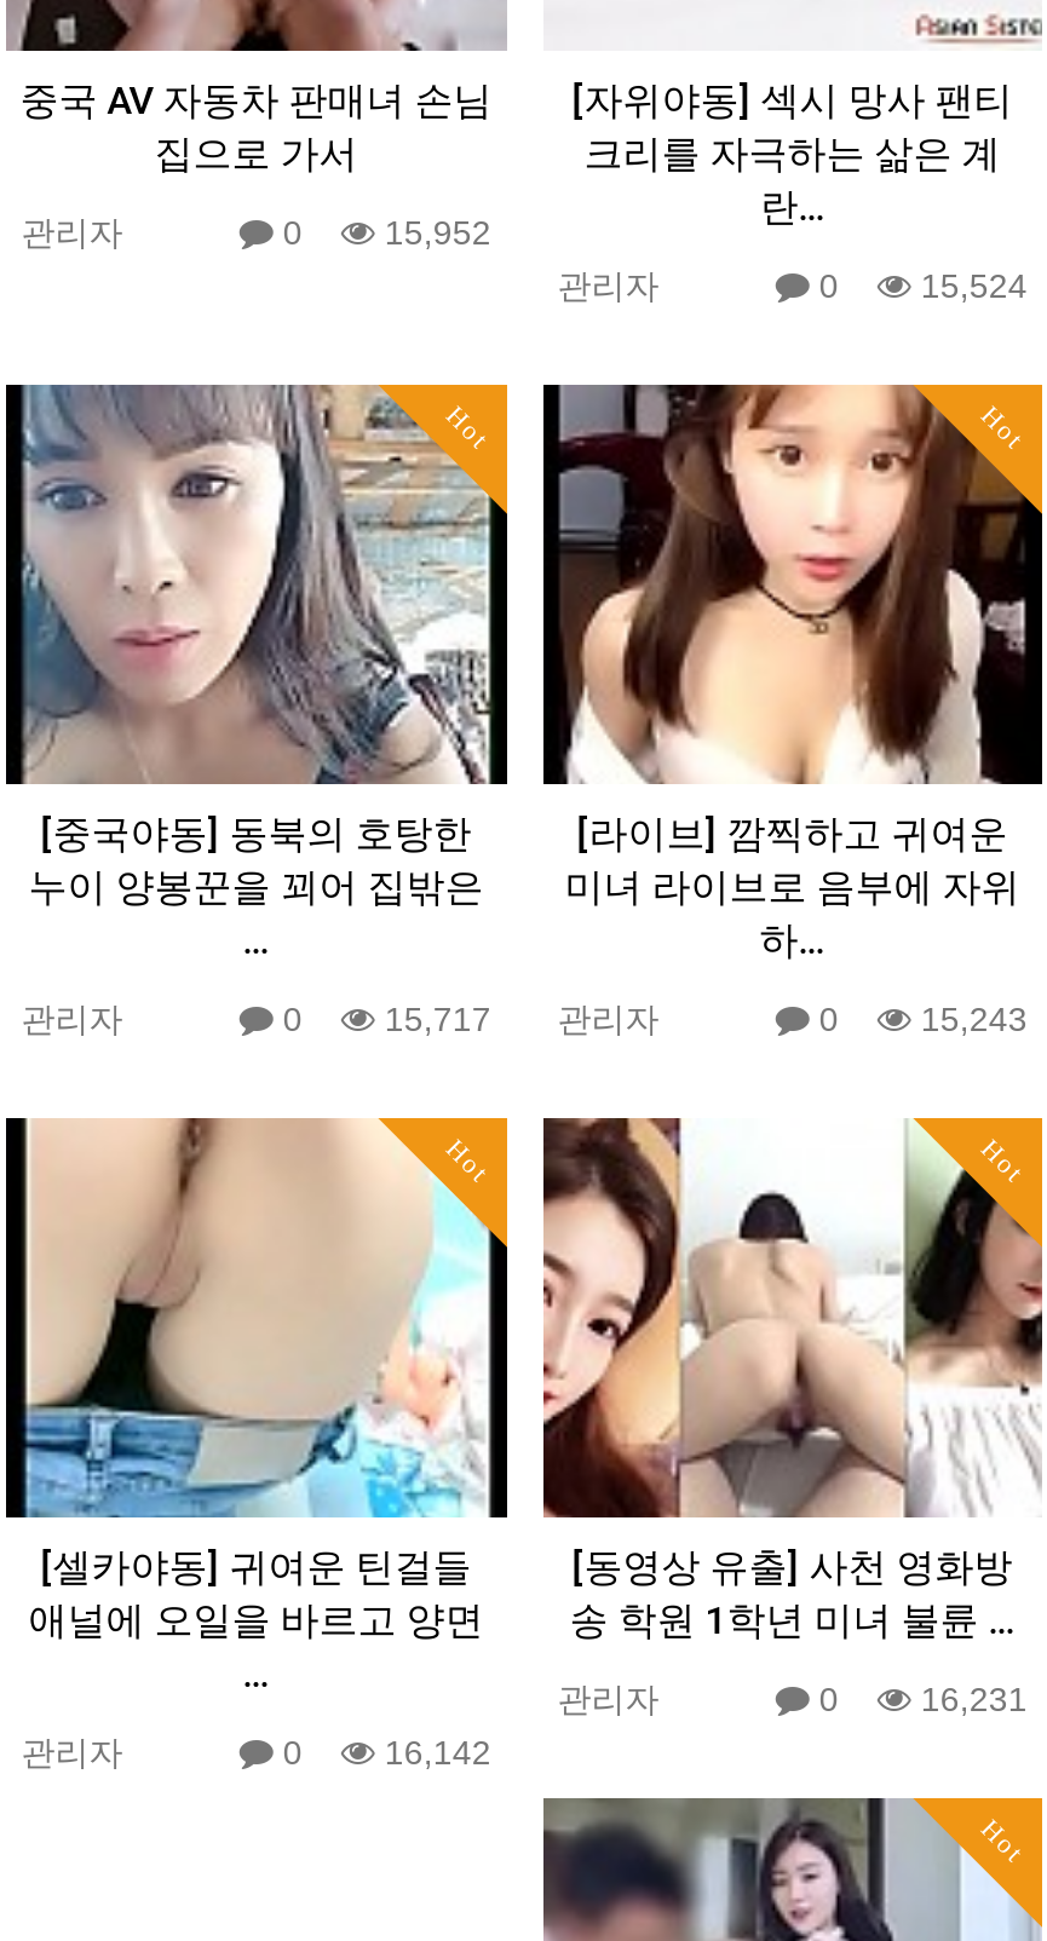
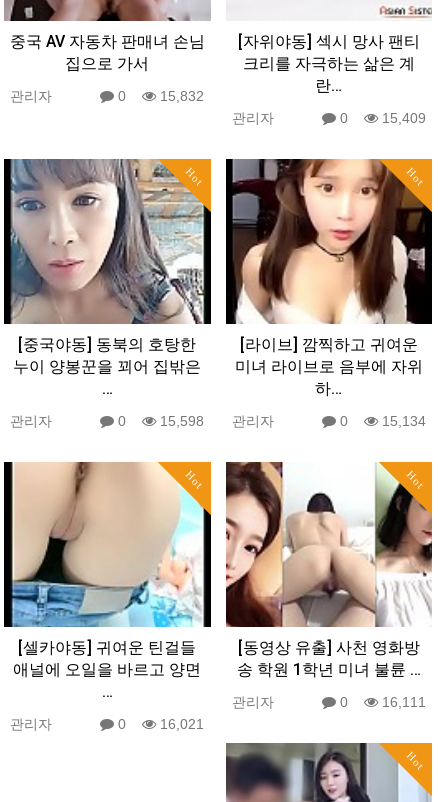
[273,212,491,251] 0 15,952 -> [114,88,204,104] 0 15,832
[809,265,1027,304] 0 15,524 -> [336,110,426,126] 0 15,409
[273,999,659,1038] 0 15,717 관리자 -> [114,413,274,429] 0 15,598 관리자
[809,999,1027,1038] 0 15,243 -> [336,413,426,429] 0 15,134
[809,1679,1027,1718] 0 16,231 -> [336,694,426,710] 0 16,111
[273,1733,491,1771] 0 16,142 -> [114,716,204,732] 0 16,021

